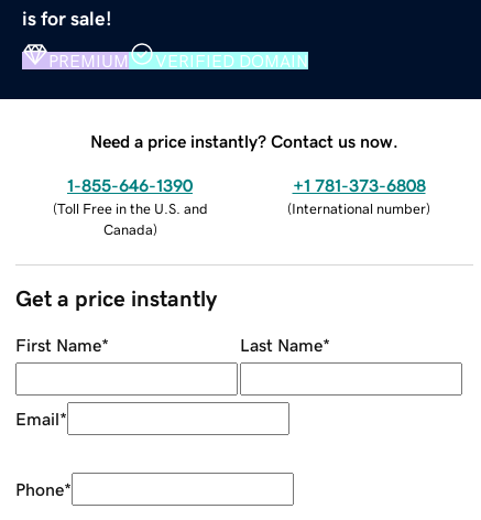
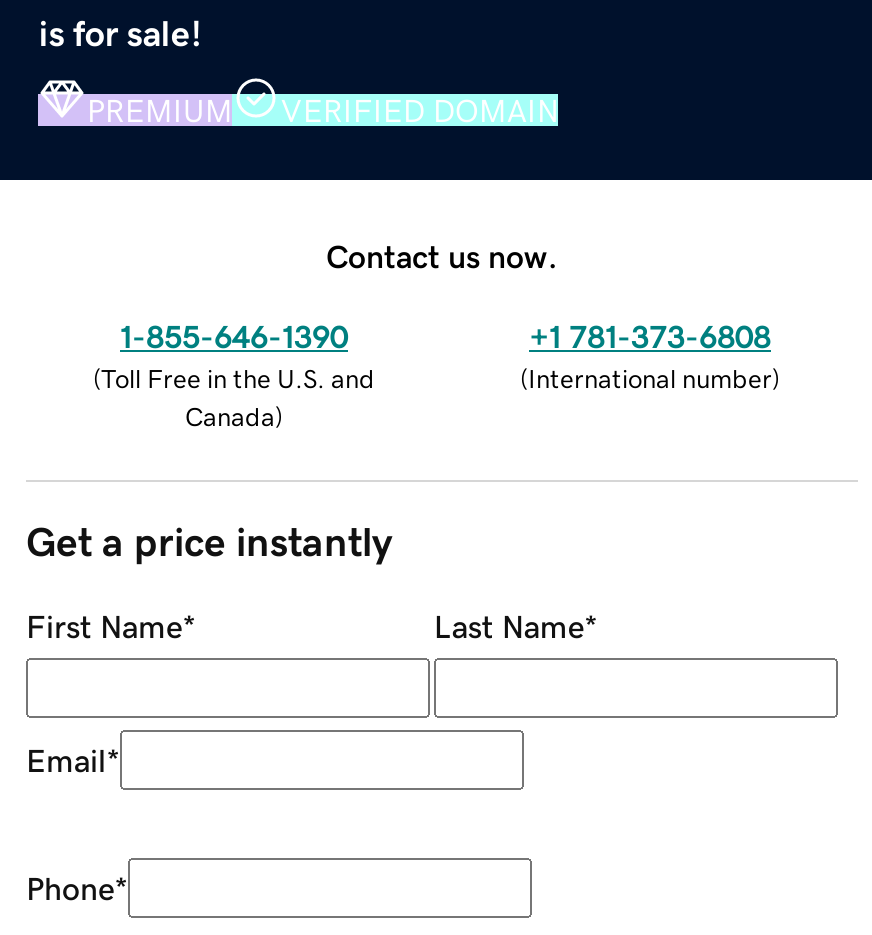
[90,132,398,149] Need a price instantly? Contact us now. -> [326,239,558,271] Contact us now.

